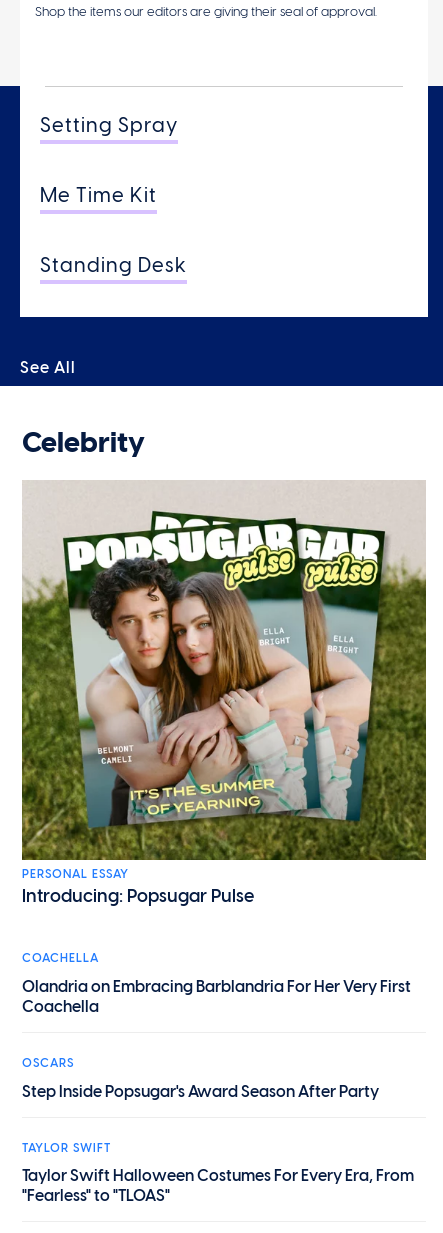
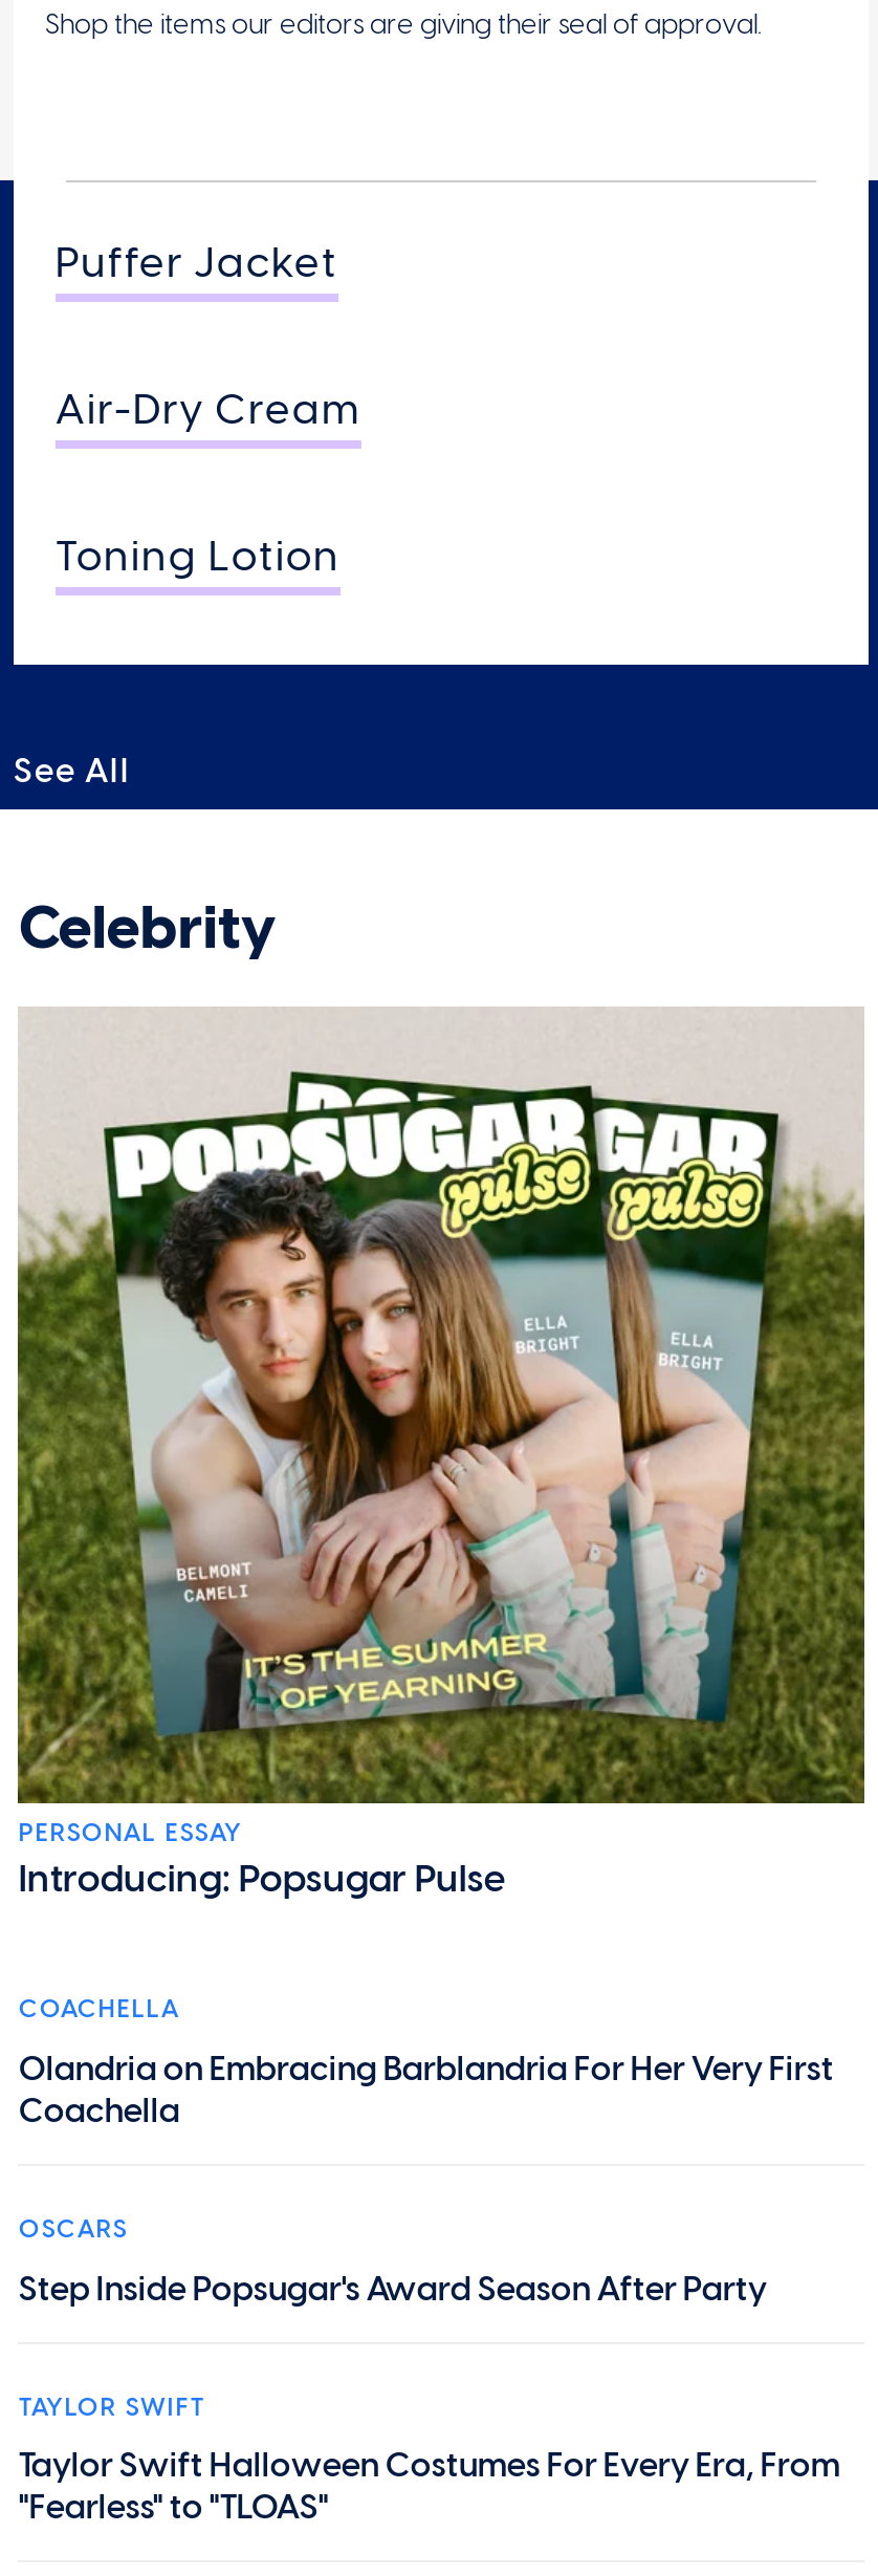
[40,113,178,137] Setting Spray -> [56,237,338,287] Puffer Jacket
[40,183,157,207] Me Time Kit -> [56,384,361,434] Air-Dry Cream
[40,253,187,277] Standing Desk -> [56,530,341,581] Toning Lotion

